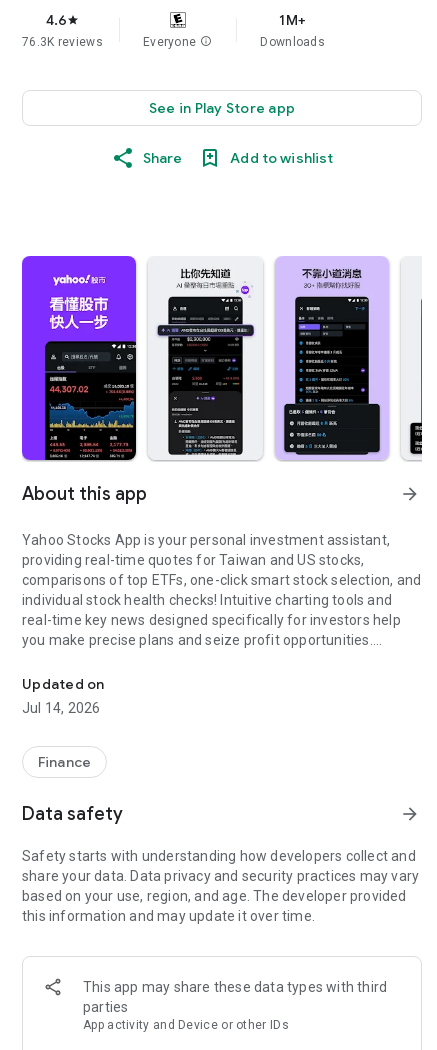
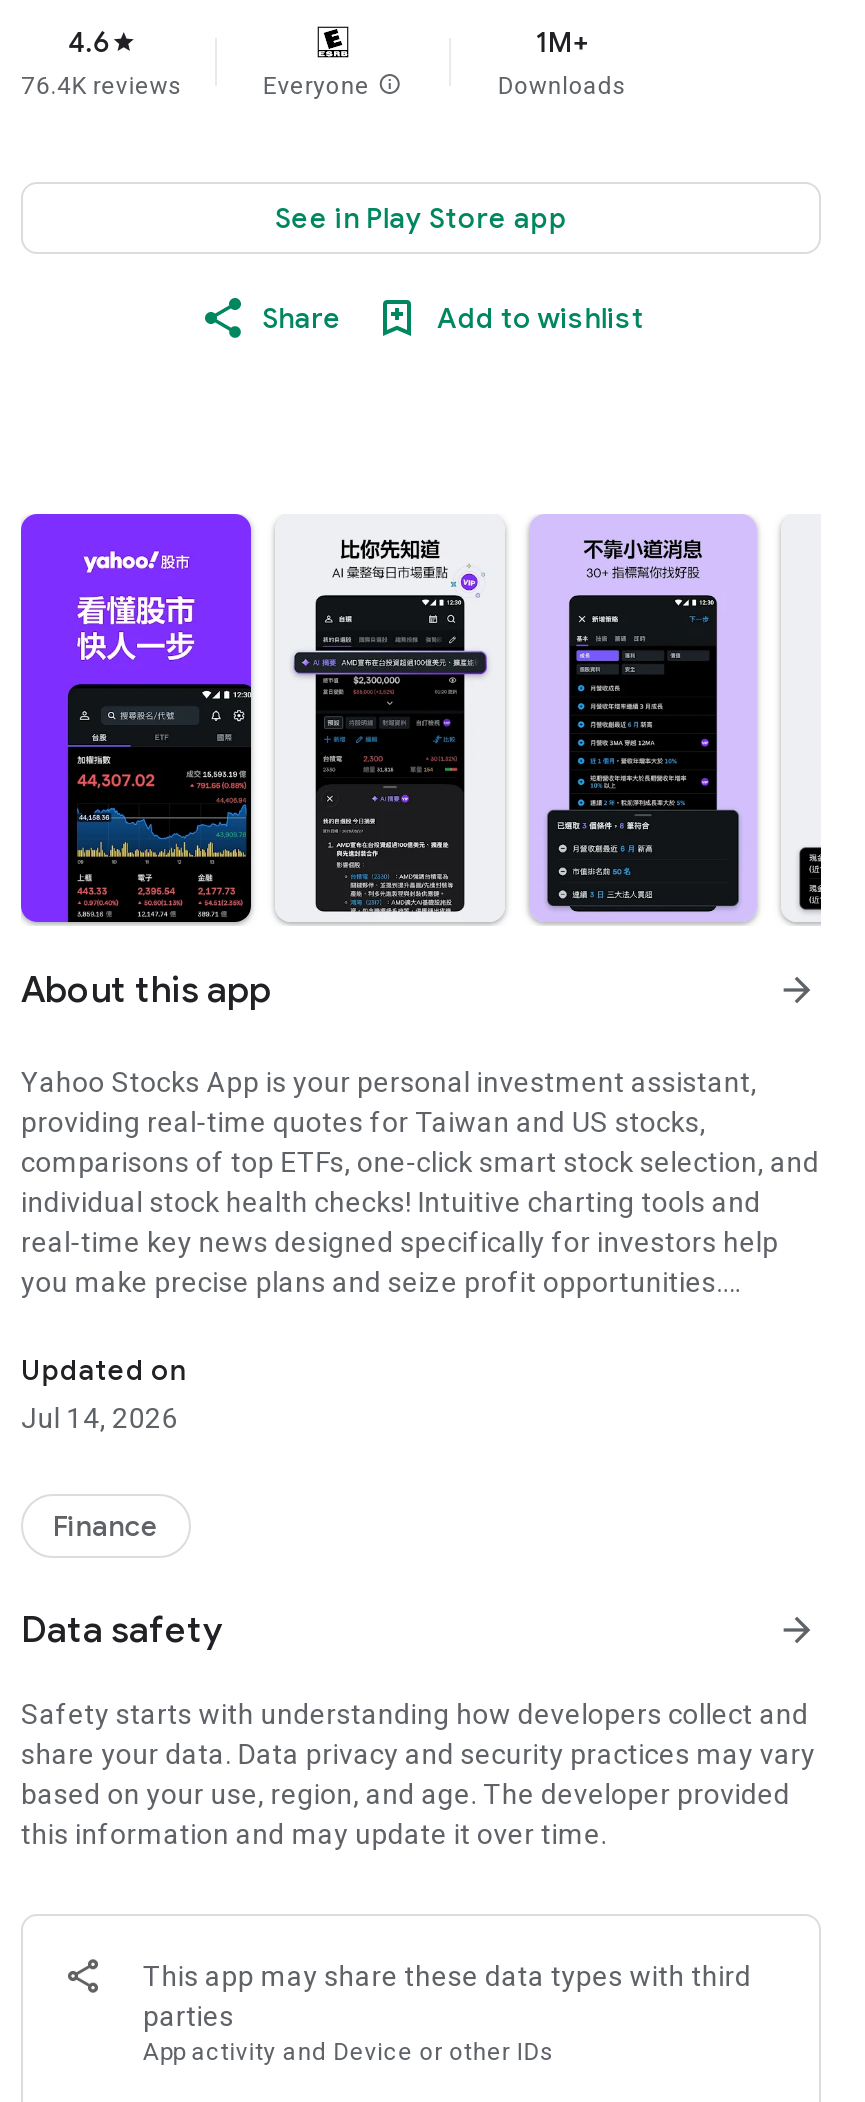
[22,35,103,49] 76.3K reviews -> [21,72,183,100] 76.4K reviews

